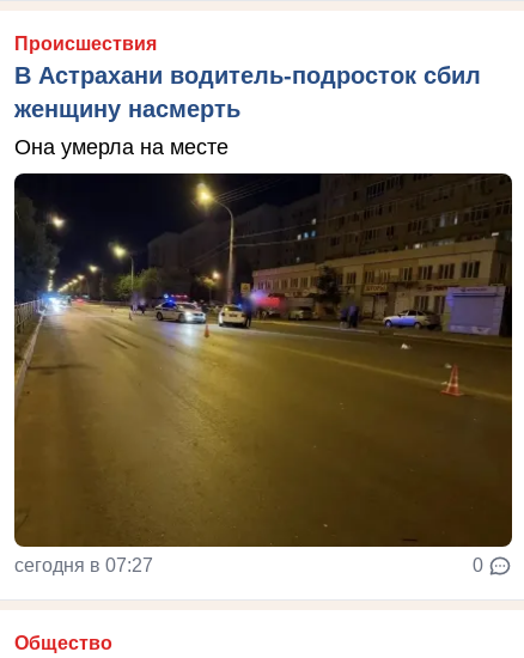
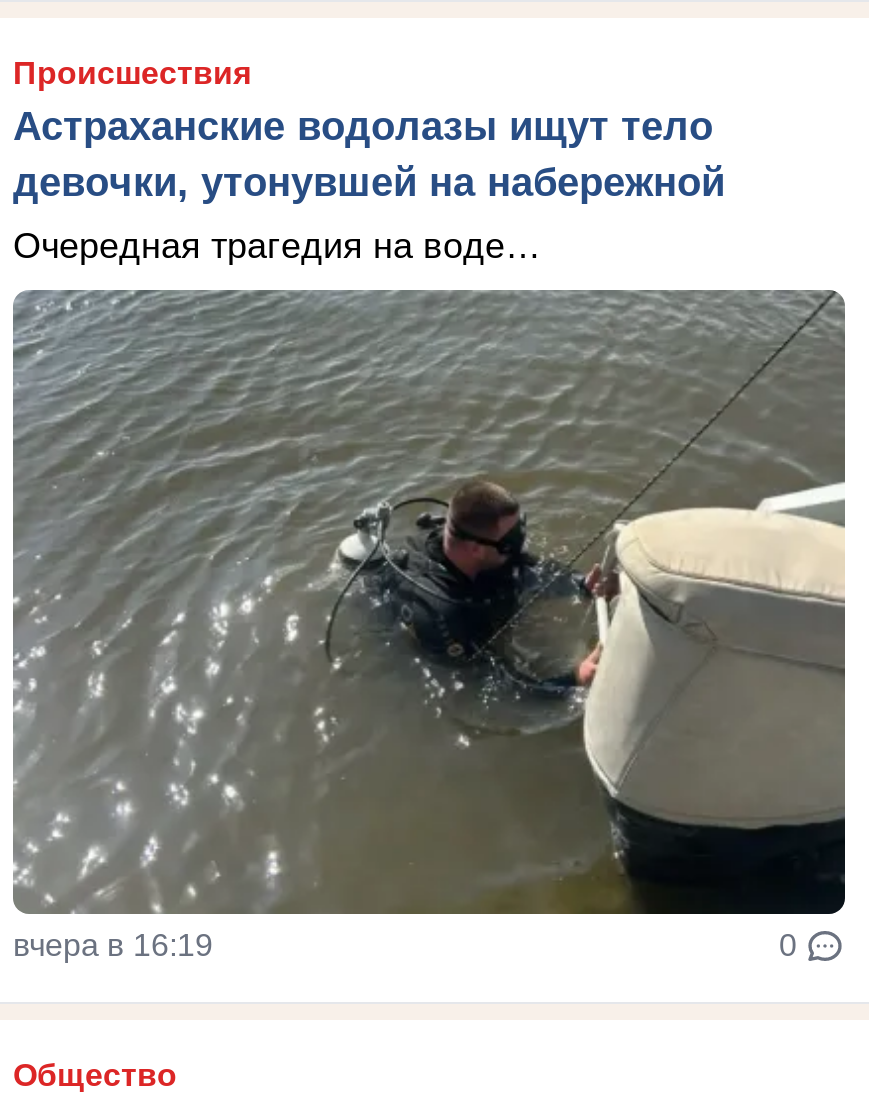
[14,62,481,122] В Астрахани водитель-подросток сбил | женщину насмерть -> [13,103,725,203] Астраханские водолазы ищут тело | девочки, утонувшей на набережной
[14,135,229,159] Она умерла на месте -> [13,225,541,265] Очередная трагедия на воде…
[13,172,513,575] [image] | сегодня в 07:27 -> [11,288,847,961] [image] | вчера в 16:19

